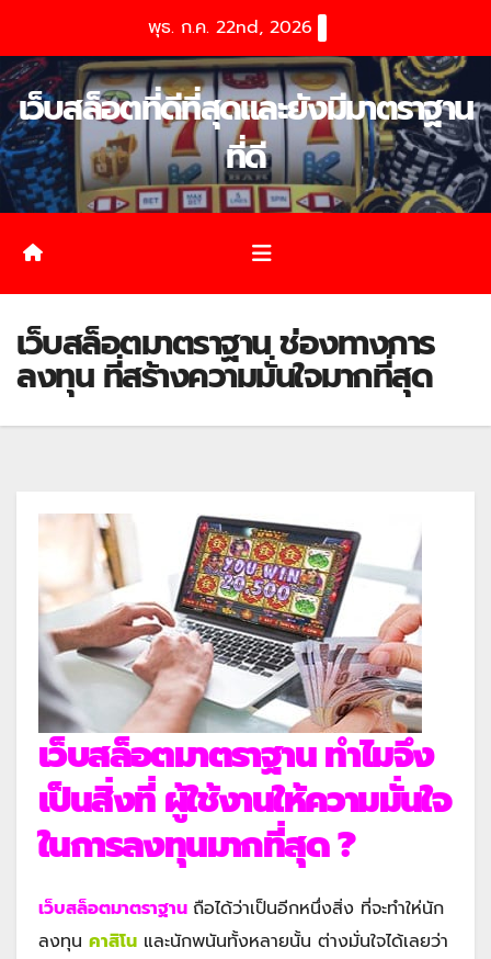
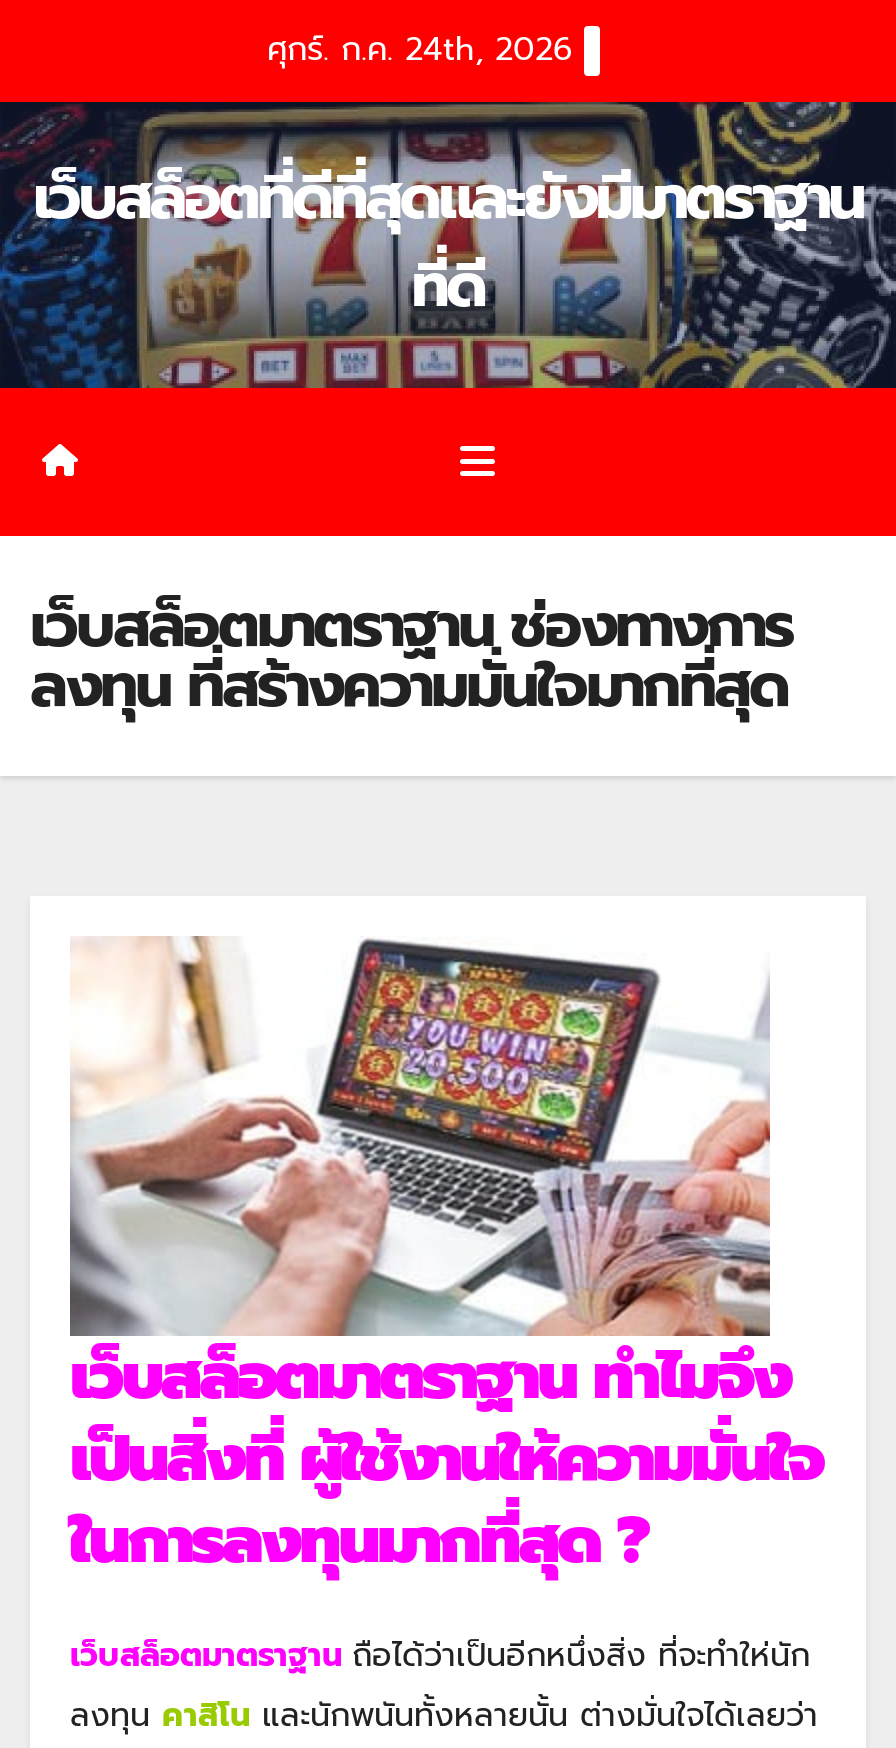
[148,14,312,41] พุธ. ก.ค. 22nd, 2026 -> [267,26,573,74] ศุกร์. ก.ค. 24th, 2026

